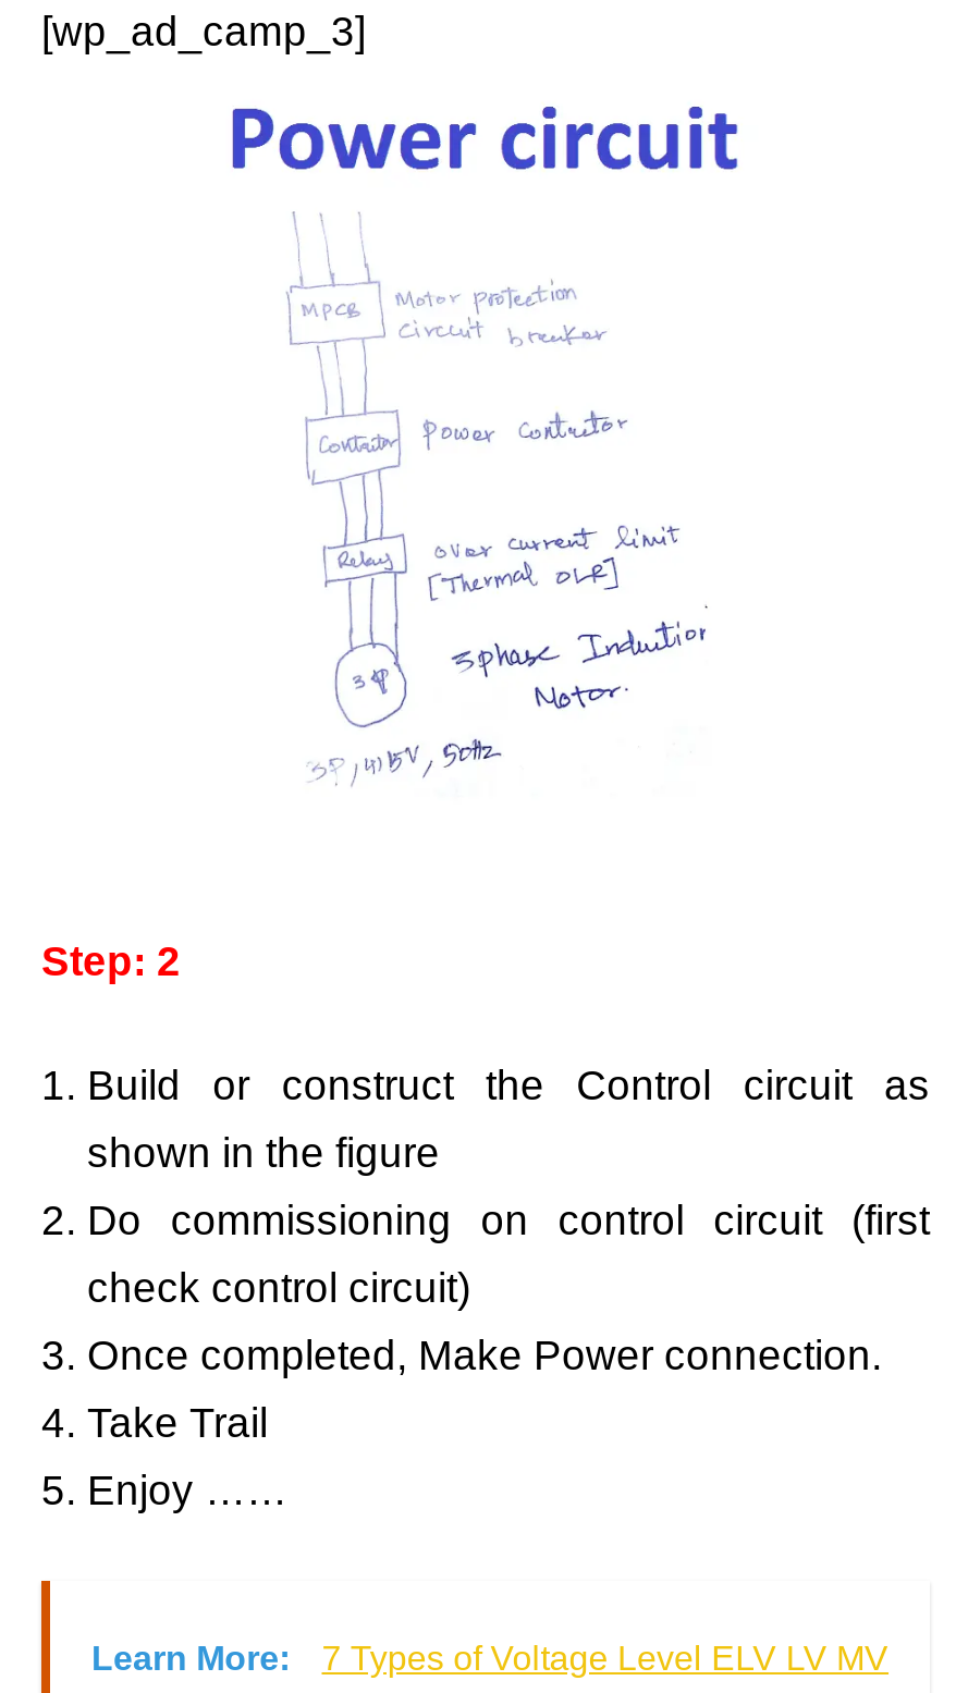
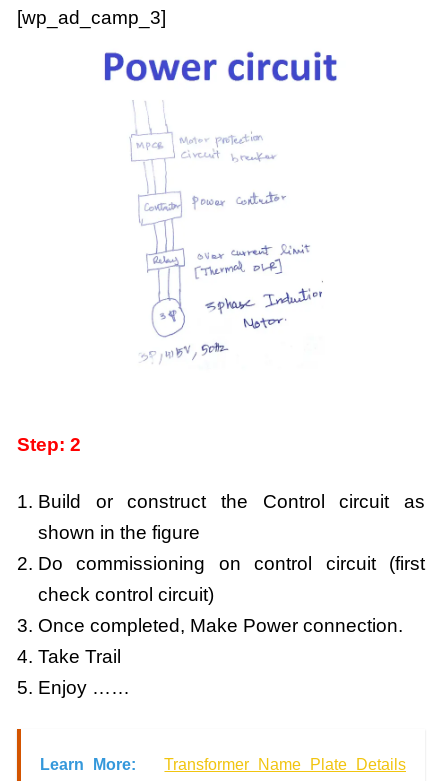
[322,1640,888,1677] 7 Types of Voltage Level ELV LV MV -> [164,756,406,773] Transformer Name Plate Details

